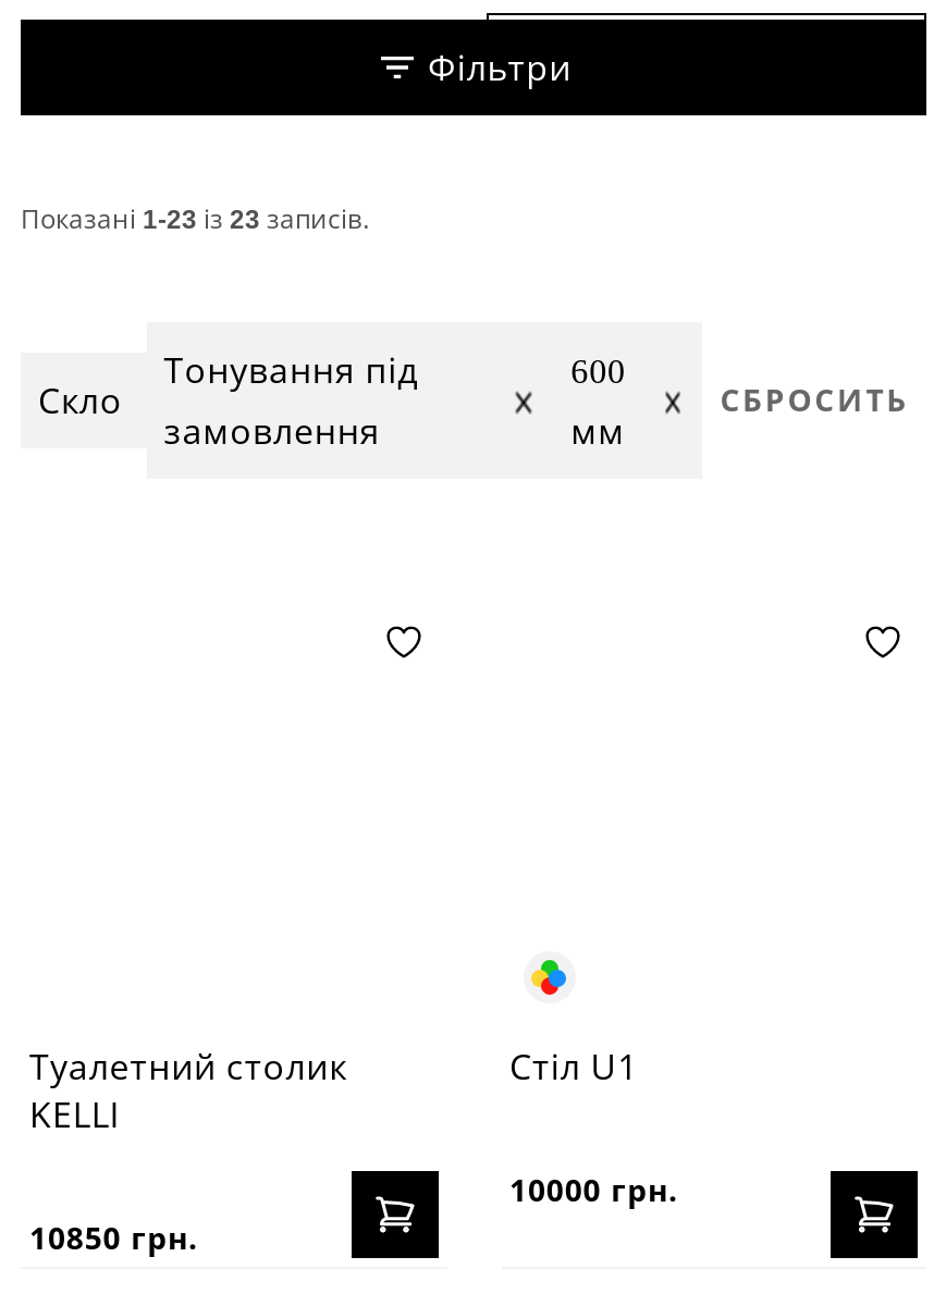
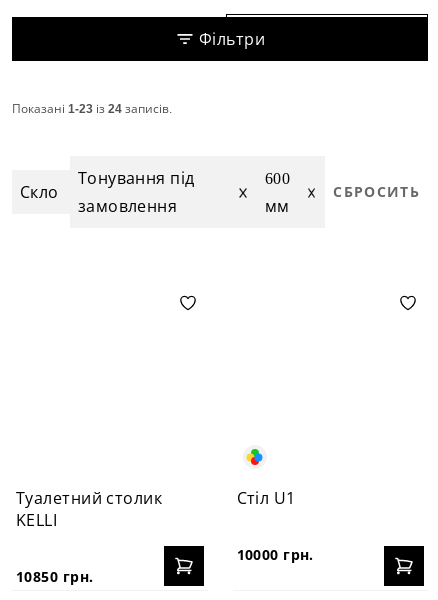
[21,200,369,237] Показані 1-23 із 23 записів. -> [12,100,172,117] Показані 1-23 із 24 записів.

